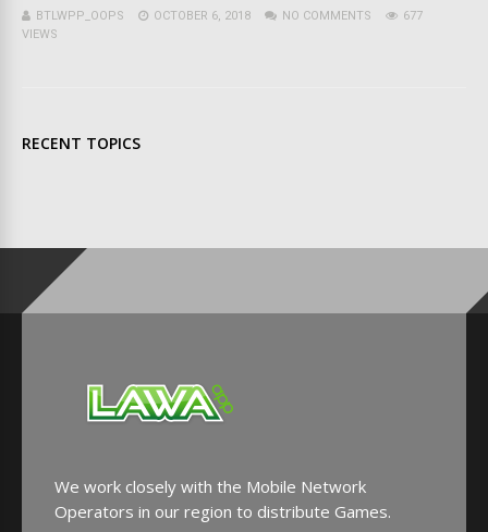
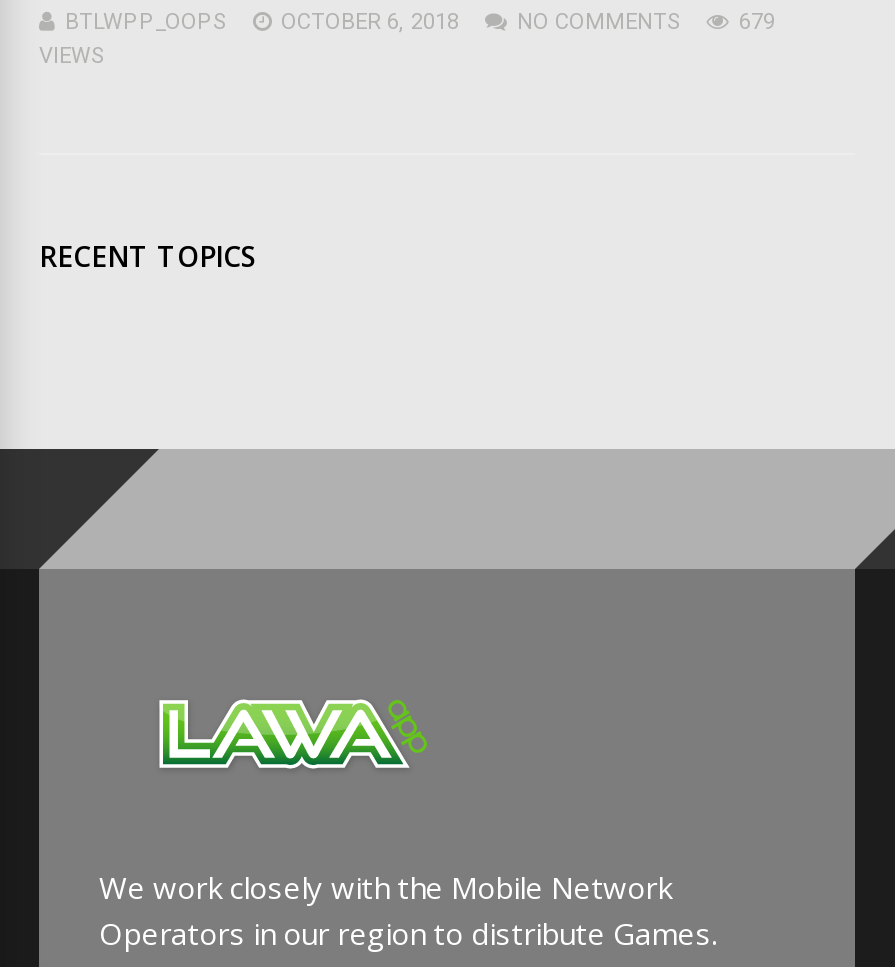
[403,9,423,23] 677 -> [739,9,775,35] 679

